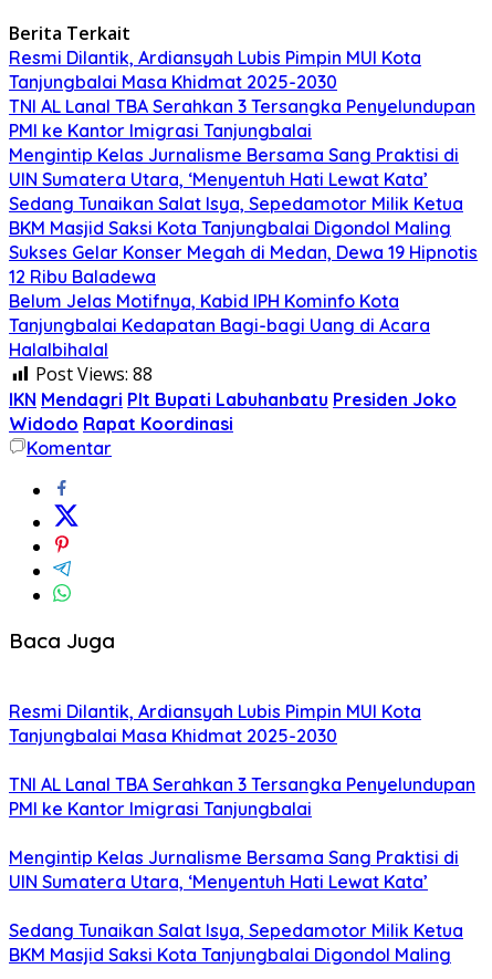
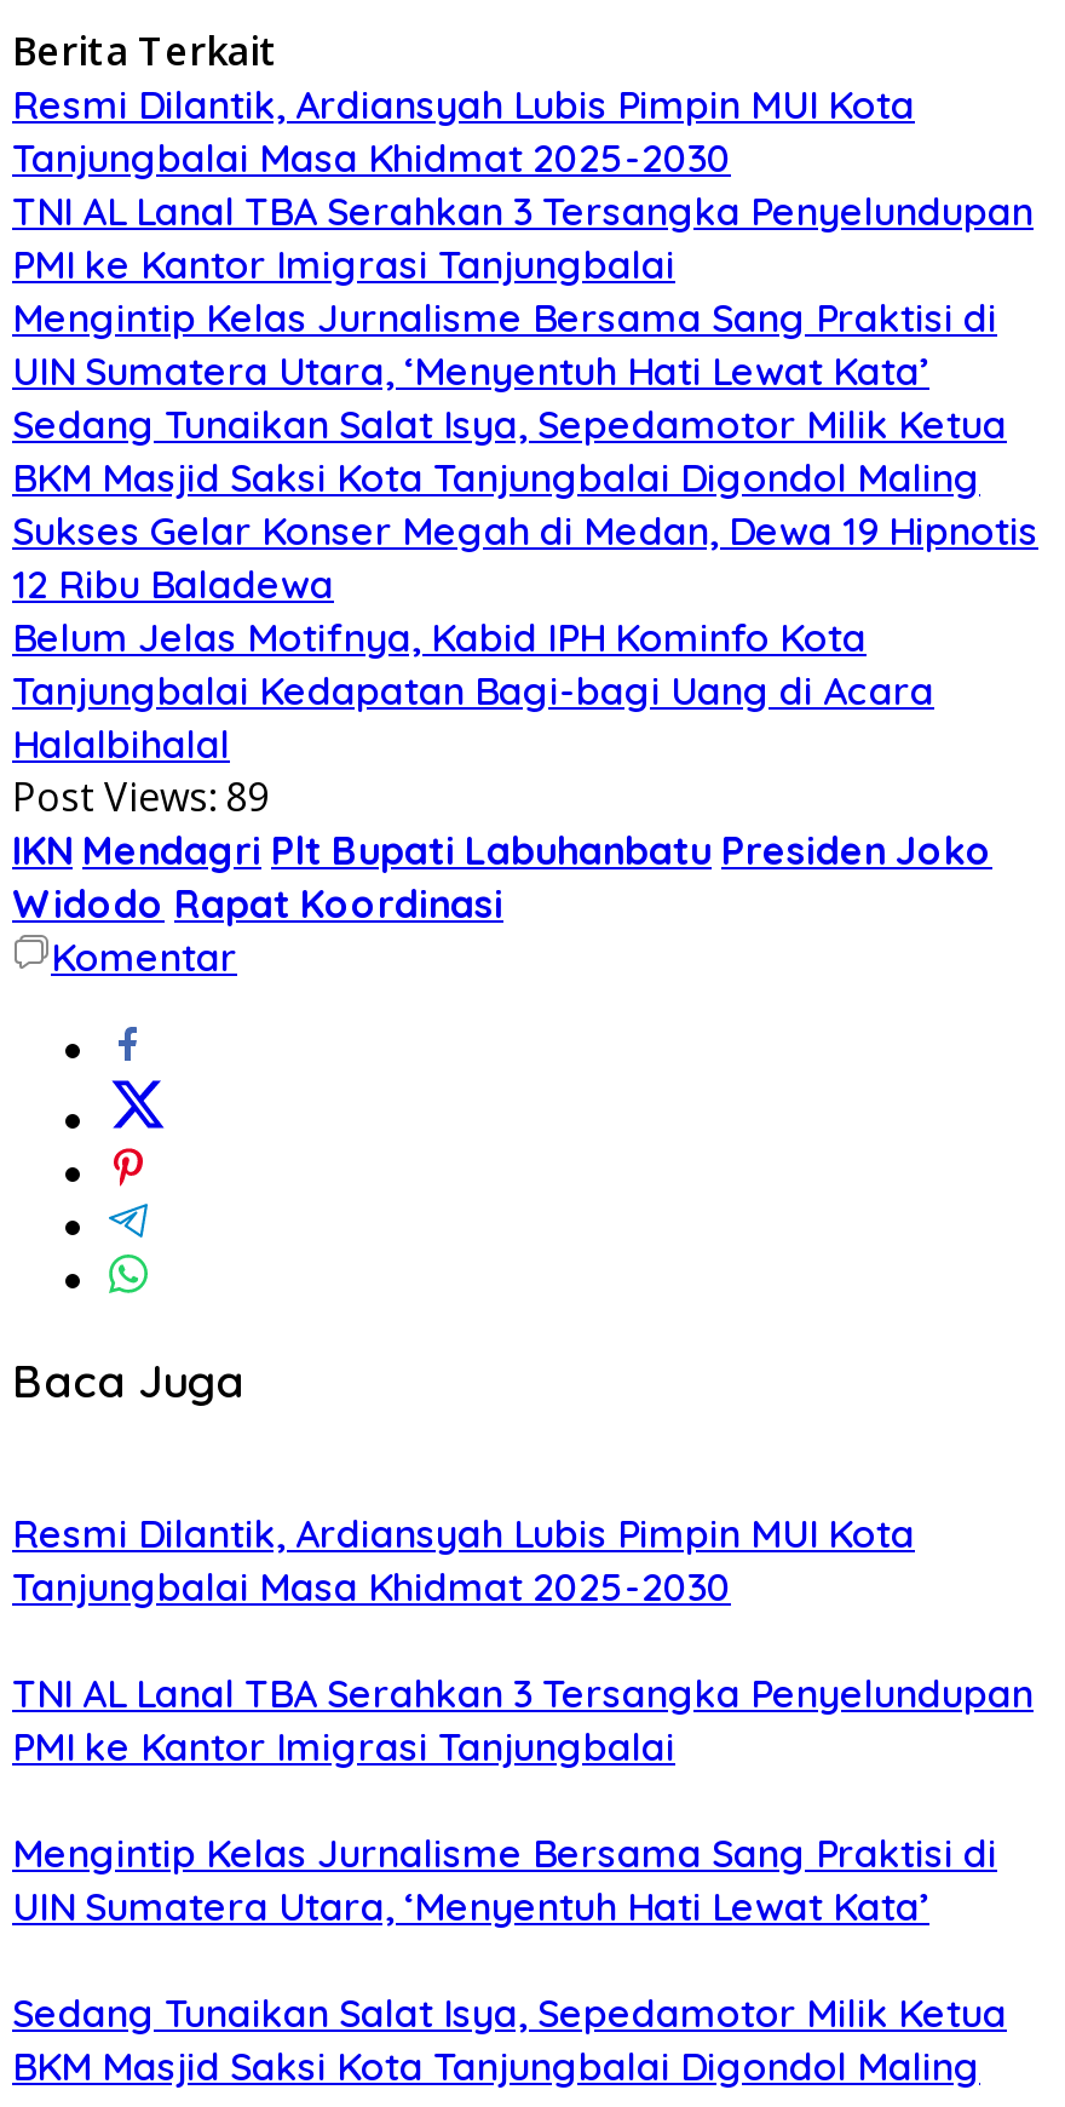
[35,362,153,386] Post Views: 88 -> [12,770,269,823] Post Views: 89

